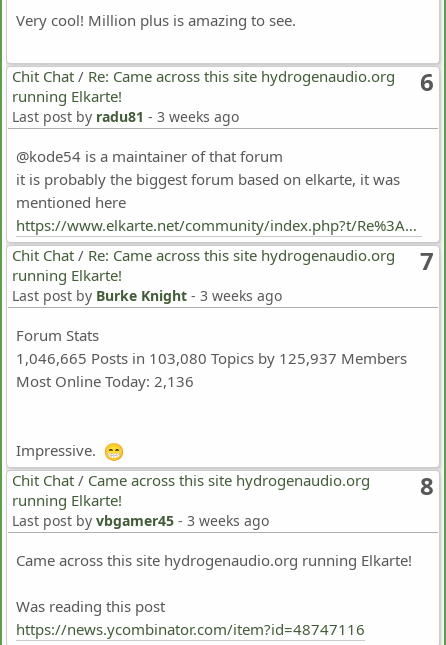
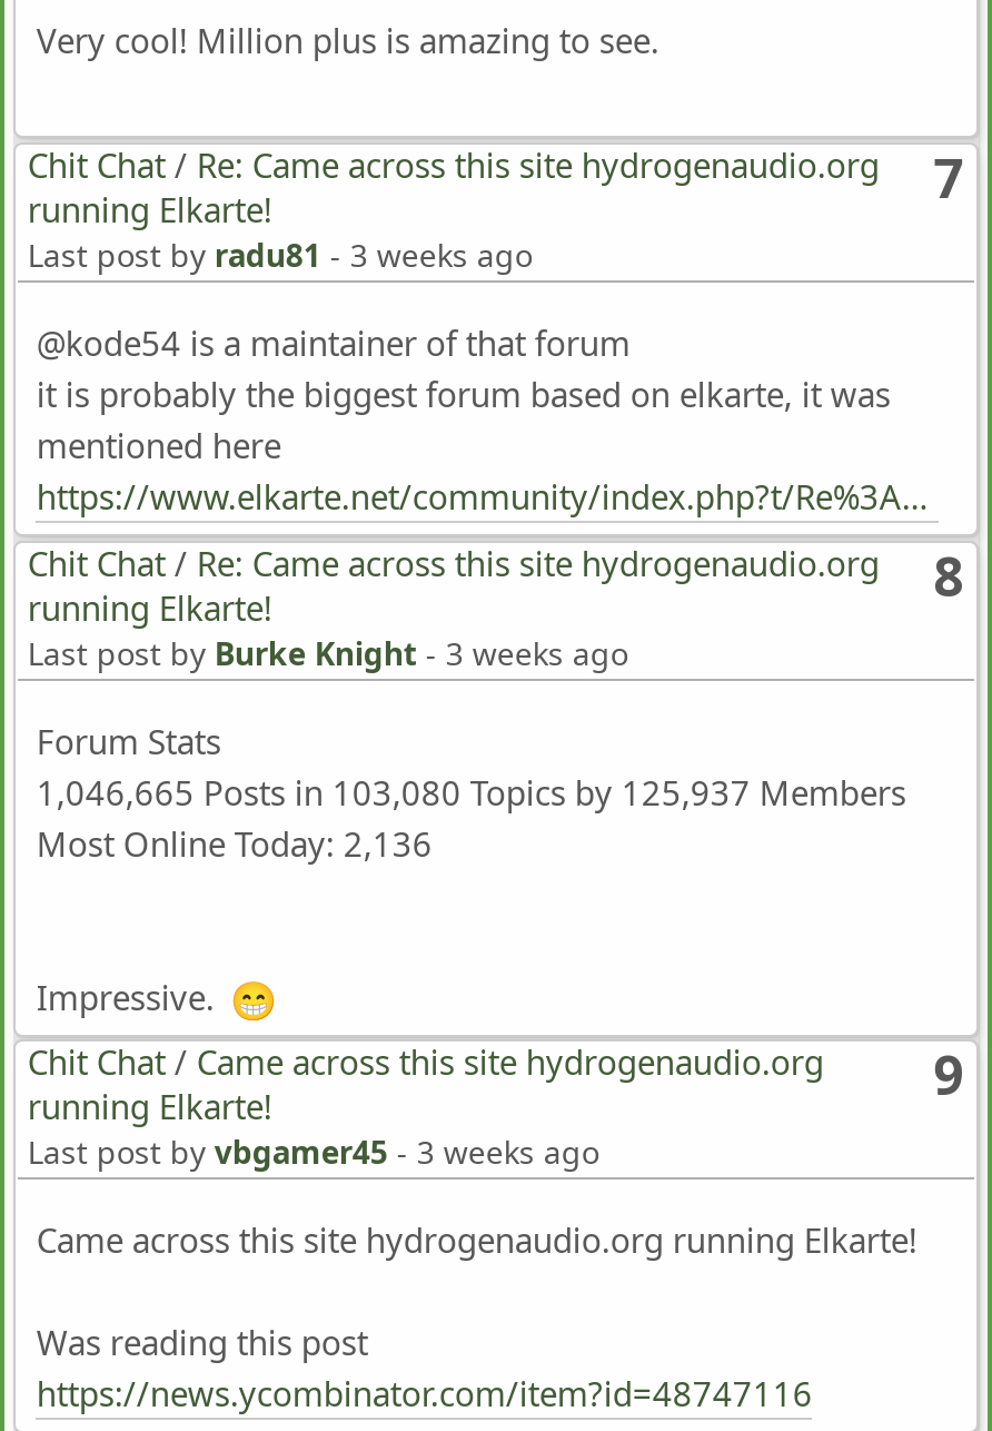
[420,65,434,98] 6 -> [933,139,964,213] 7
[420,244,434,277] 7 -> [933,538,964,611] 8
[420,468,434,501] 8 -> [933,1038,964,1112] 9

